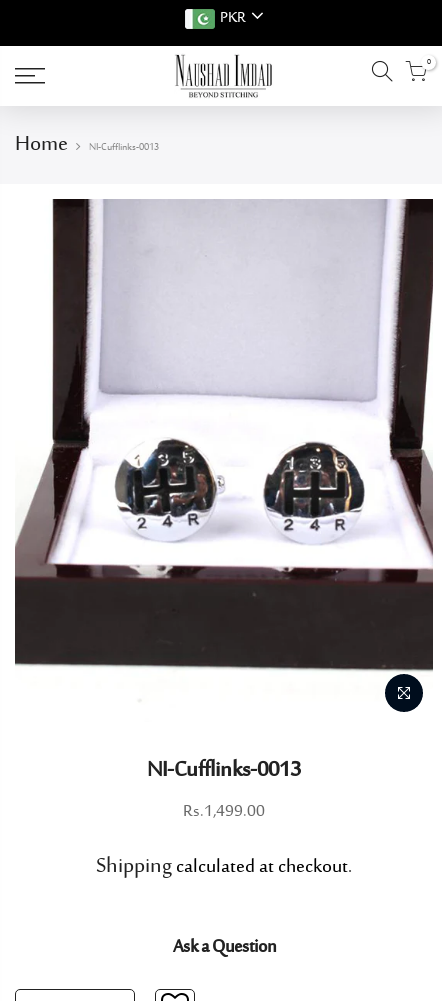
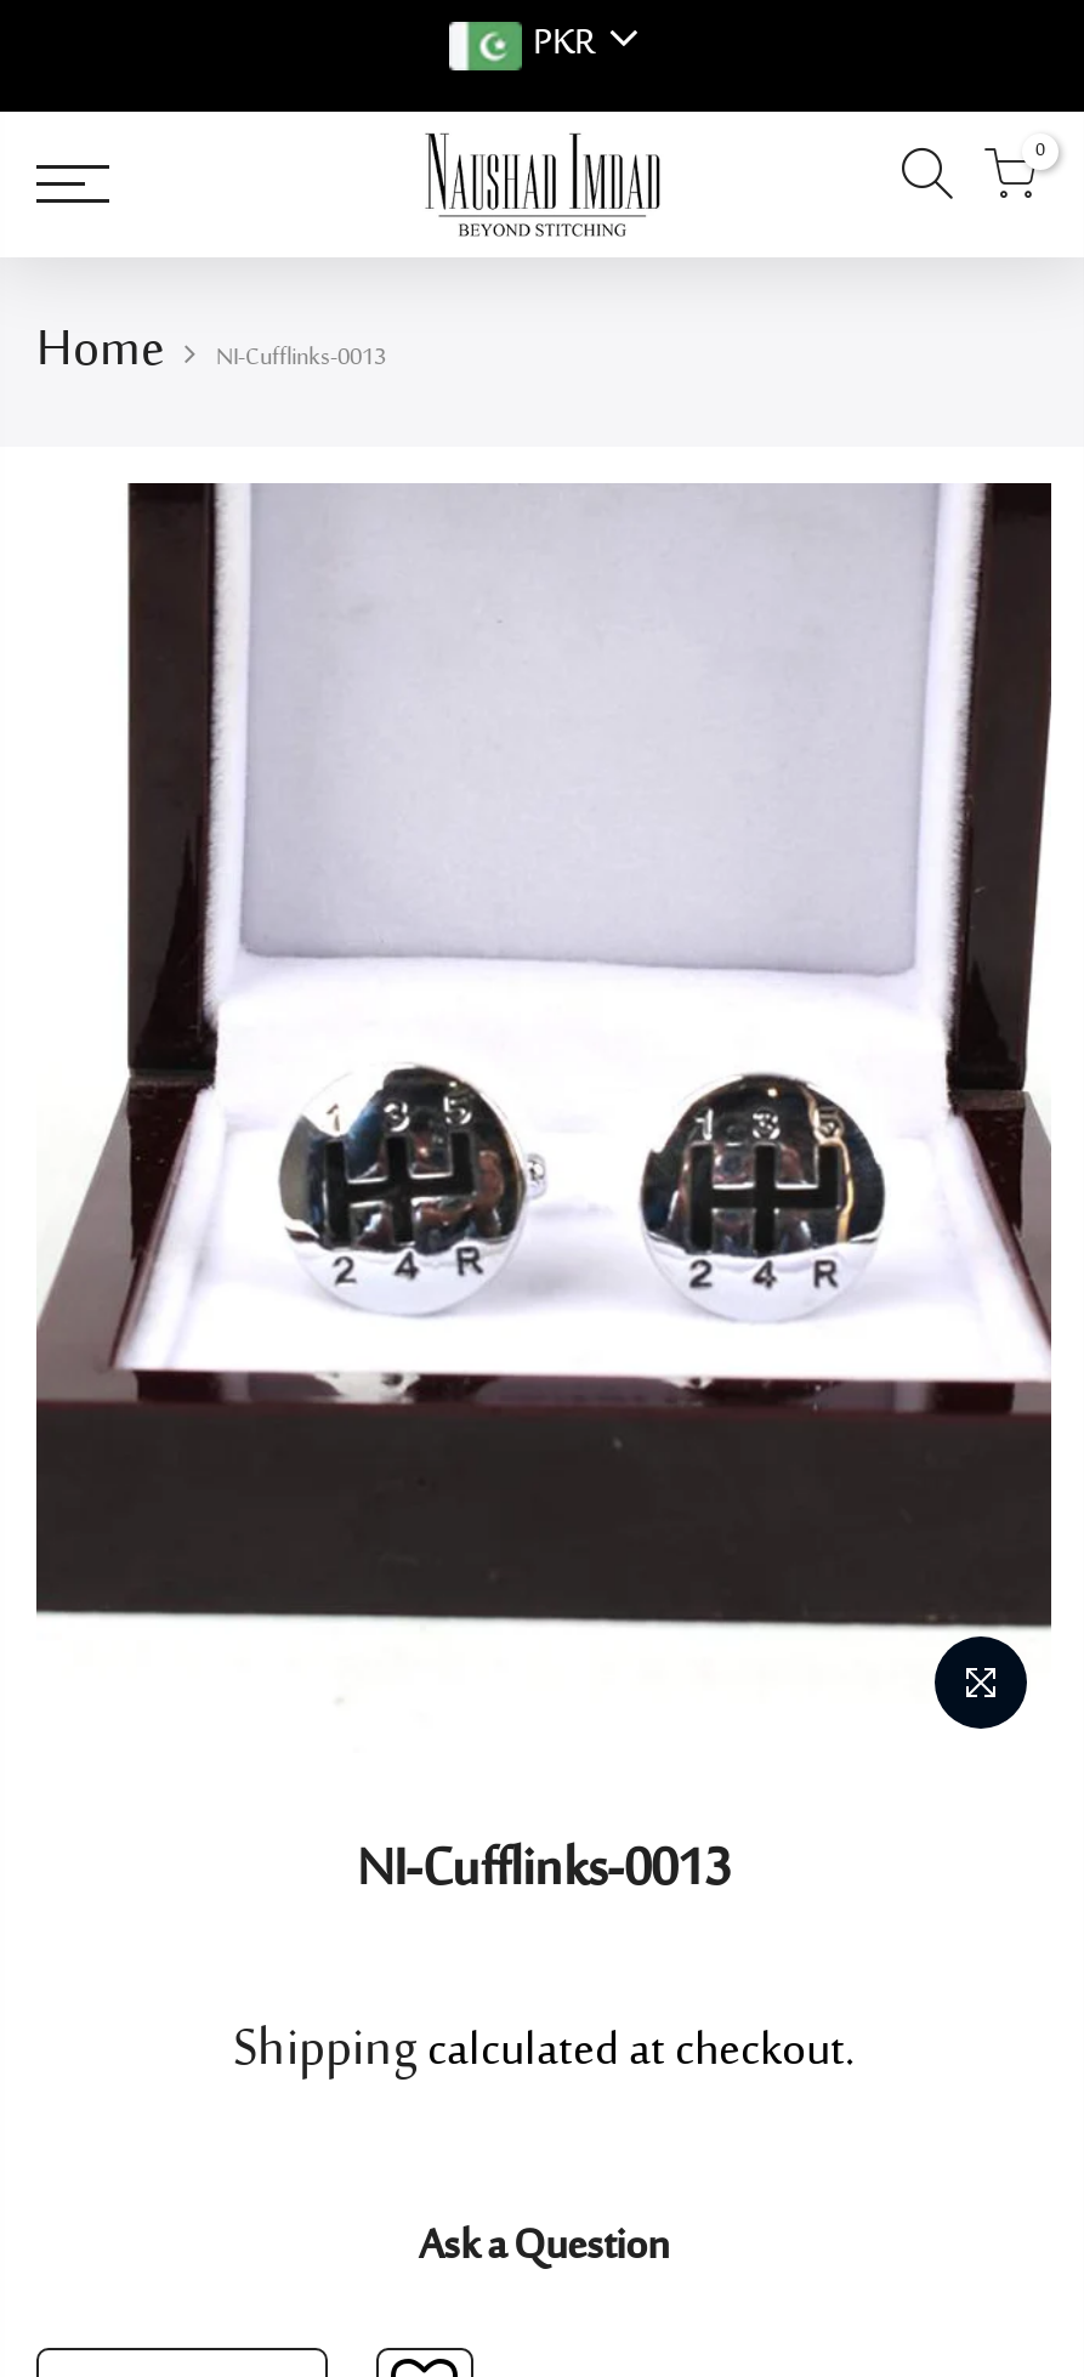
[183,797,265,827] Rs.1,499.00 -> none

